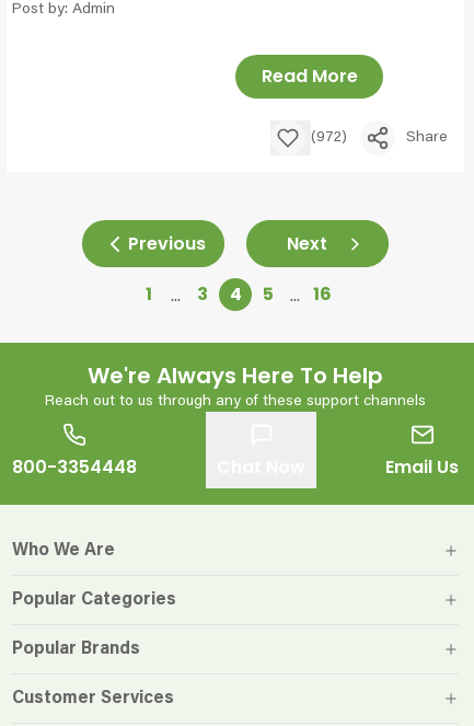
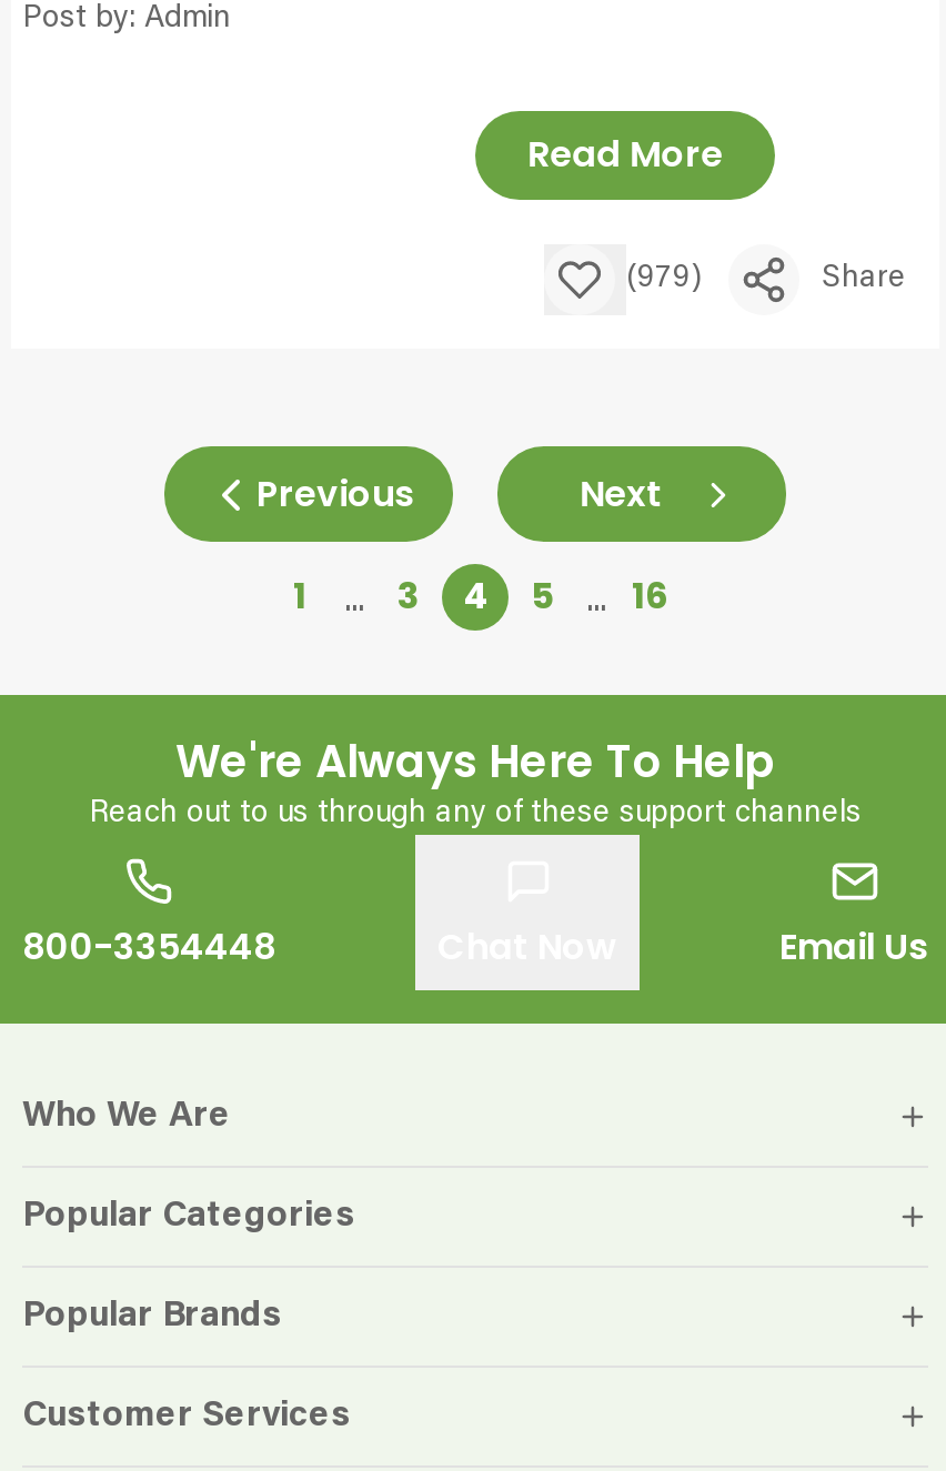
[311,130,347,145] (972) -> [626,263,702,294] (979)

